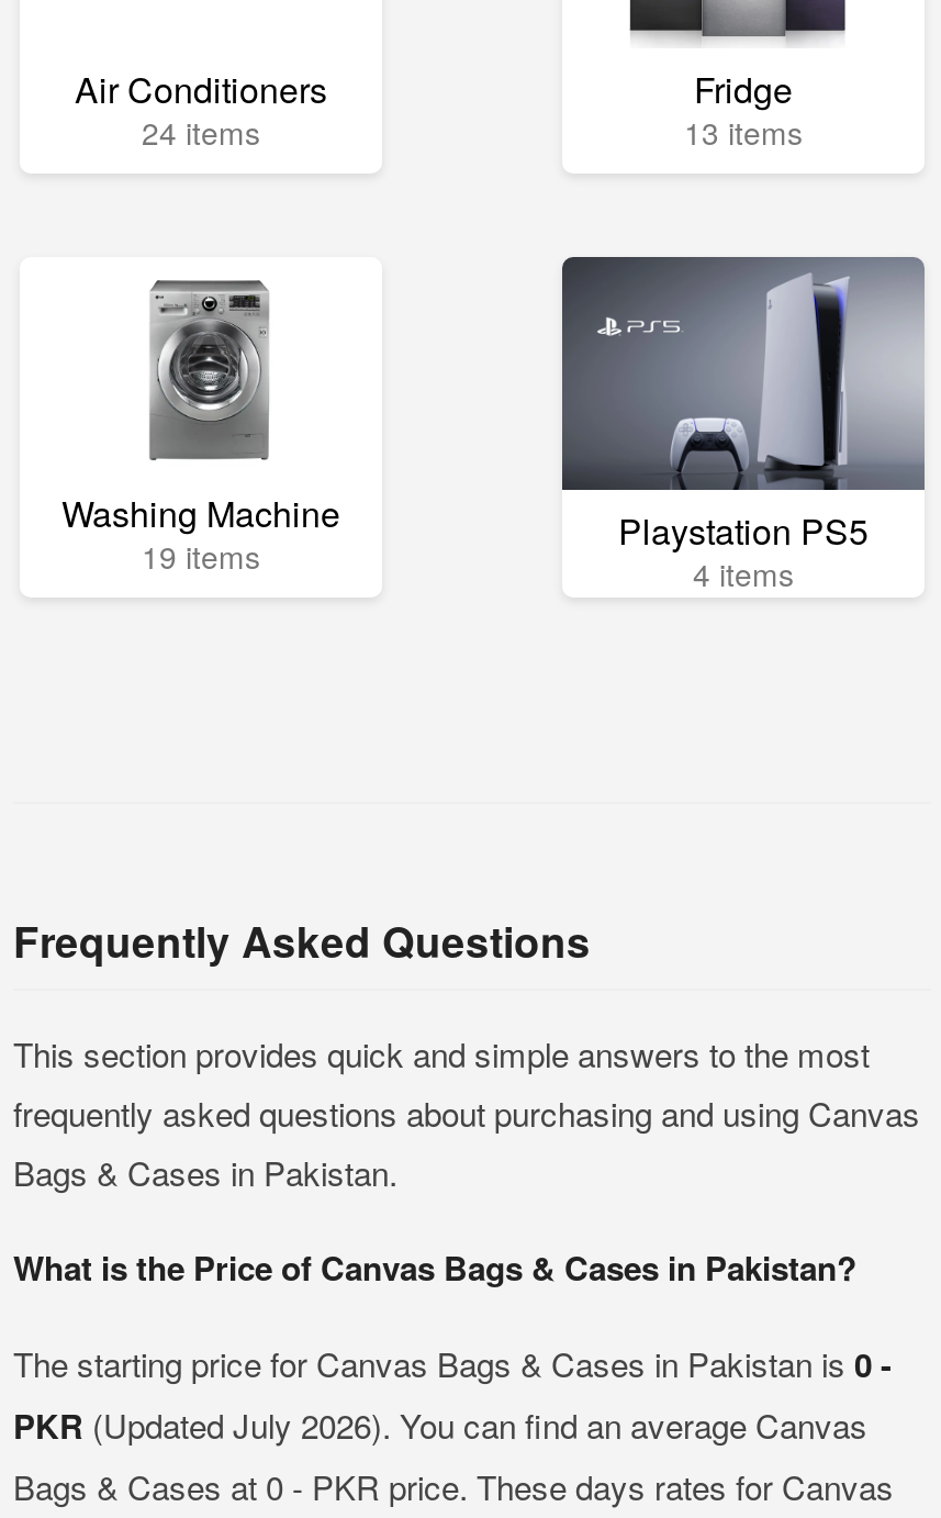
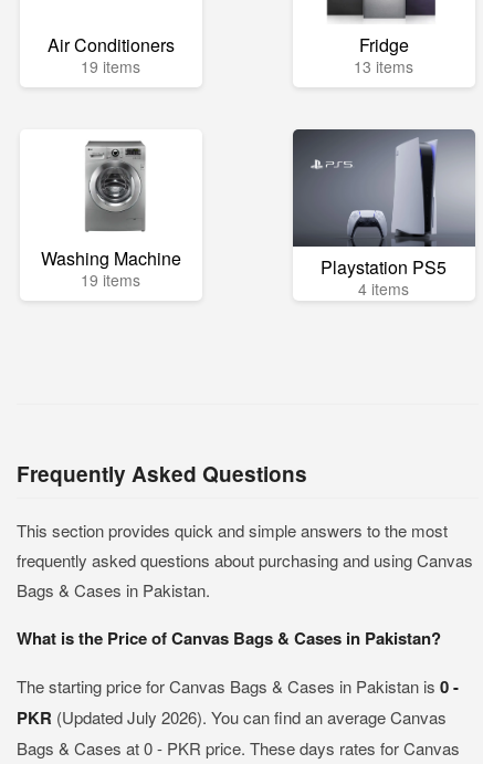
[142,110,260,154] 24 items -> [81,55,141,77] 19 items

